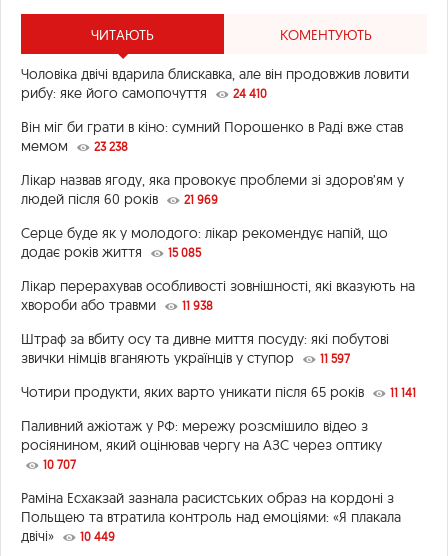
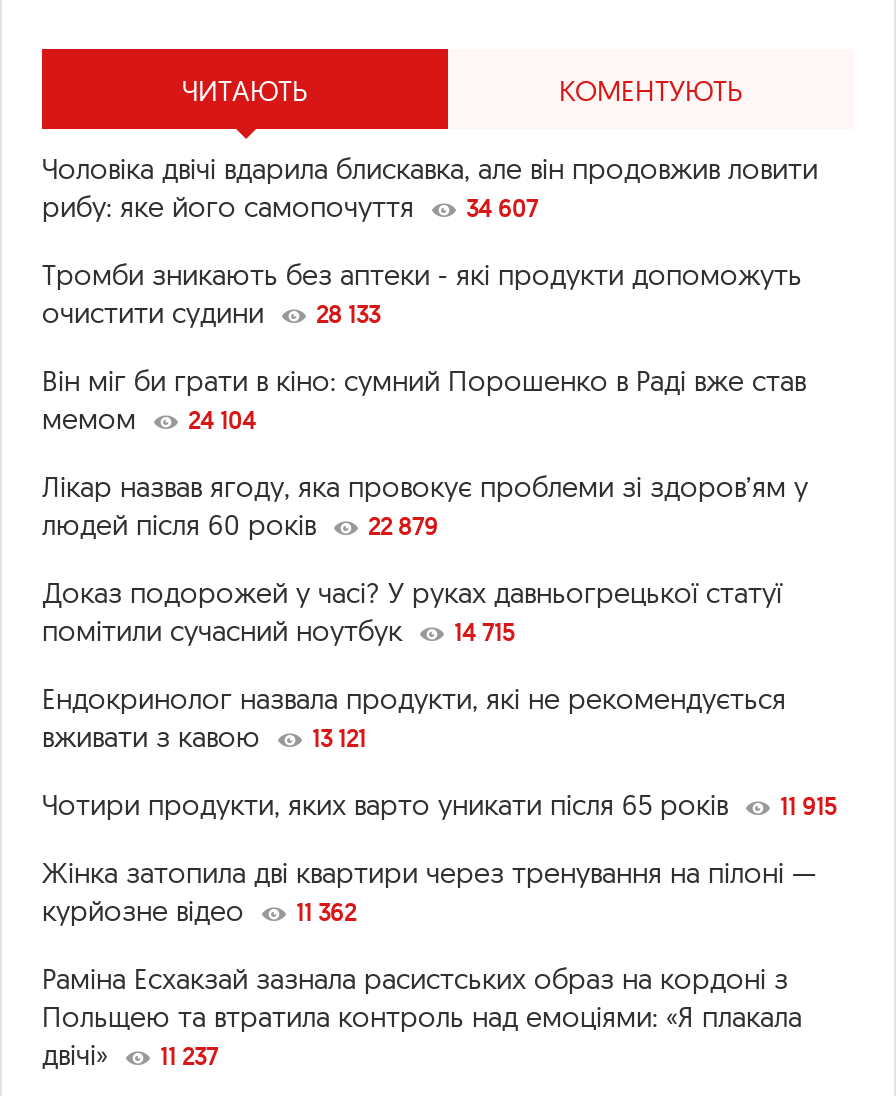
[233,85,267,100] 24 410 -> [42,192,802,330] 34 607 | Тромби зникають без аптеки - які продукти допоможуть | очистити судини | 28 133
moved [21,117,403,154] -> [42,362,806,436]: Він міг би грати в кіно: сумний Порошенко в Раді вже став | мемом
[21,136,128,154] мемом 23 238 -> [42,400,256,436] мемом 24 104
moved [21,170,404,207] -> [42,468,808,542]: Лікар назвав ягоду, яка провокує проблеми зі здоров’ям у | людей після 60 років
[21,191,415,366] 21 969 | Серце буде як у молодого: лікар рекомендує напій, що | додає років життя | 15 085 | Лікар перерахував особливості зовнішності, які вказують на | хвороби або травми | 11 938 | Штраф за вбиту осу та дивне миття посуду: які побутові | звички німців вганяють українців у ступор | 11 597 -> [42,510,786,754] 22 879 | Доказ подорожей у часі? У руках давньогрецької статуї | помітили сучасний ноутбук | 14 715 | Ендокринолог назвала продукти, які не рекомендується | вживати з кавою | 13 121
[21,382,416,400] Чотири продукти, яких варто уникати після 65 років 11 141 -> [42,786,836,822] Чотири продукти, яких варто уникати після 65 років 11 915
[21,416,382,471] Паливний ажіотаж у РФ: мережу розсмішило відео з | росіянином, який оцінював чергу на АЗС через оптику | 10 707 -> [42,854,816,928] Жінка затопила дві квартири через тренування на пілоні — | курйозне відео | 11 362
[21,526,115,544] двічі» 10 449 -> [42,1036,218,1072] двічі» 11 237

